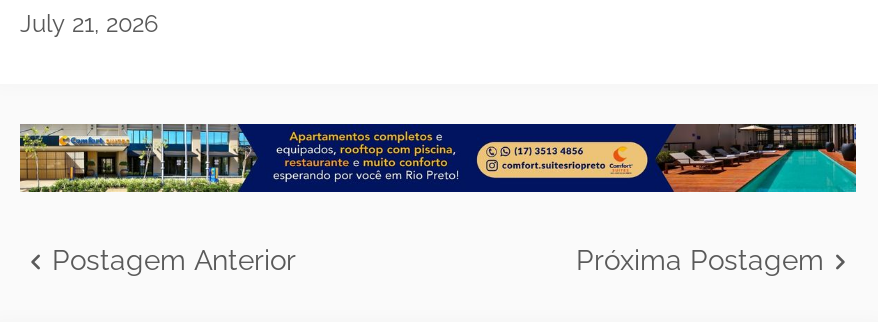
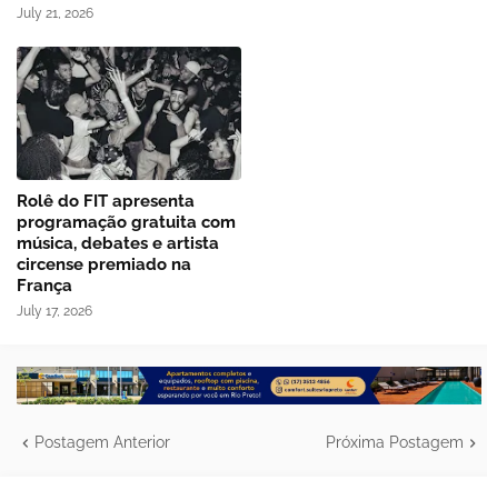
none -> [16,46,242,318] [image] | Rolê do FIT apresenta | programação gratuita com | música, debates e artista | circense premiado na | França | July 17, 2026

